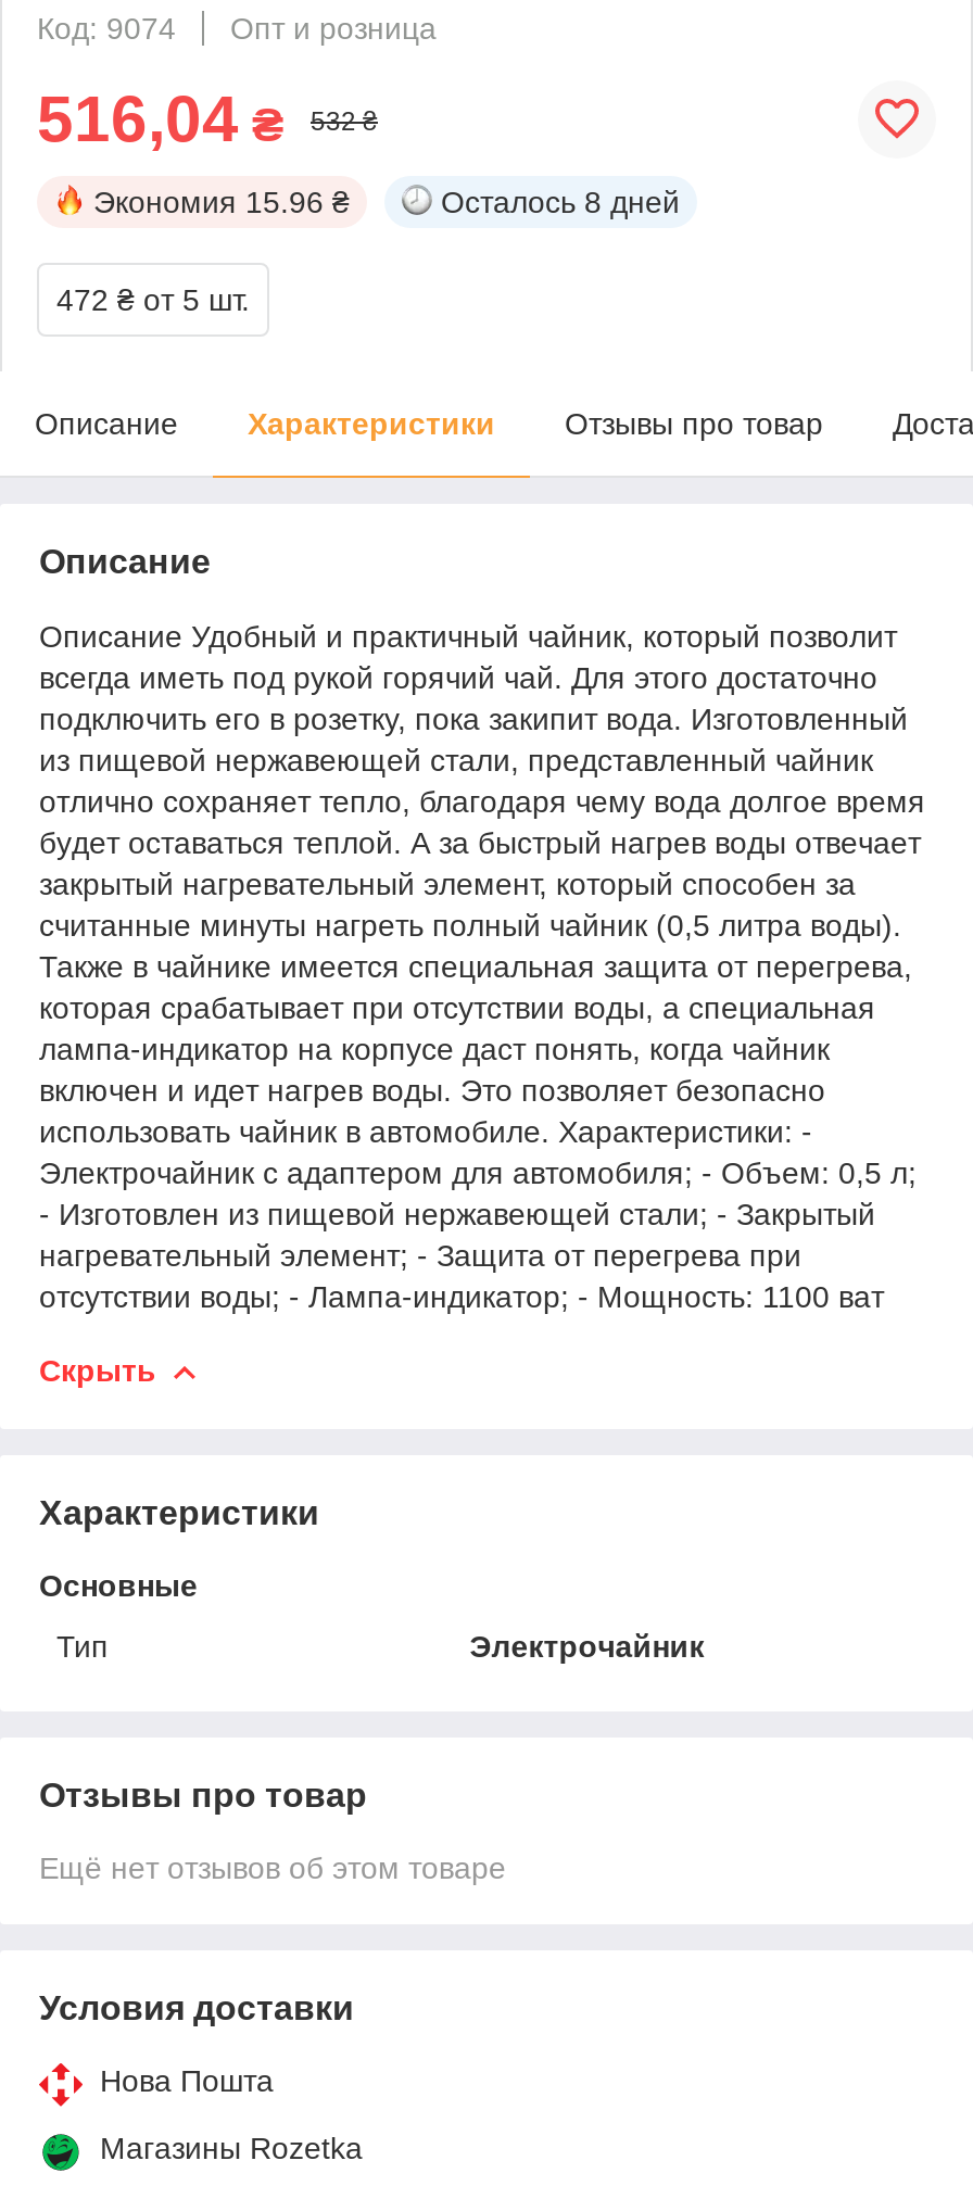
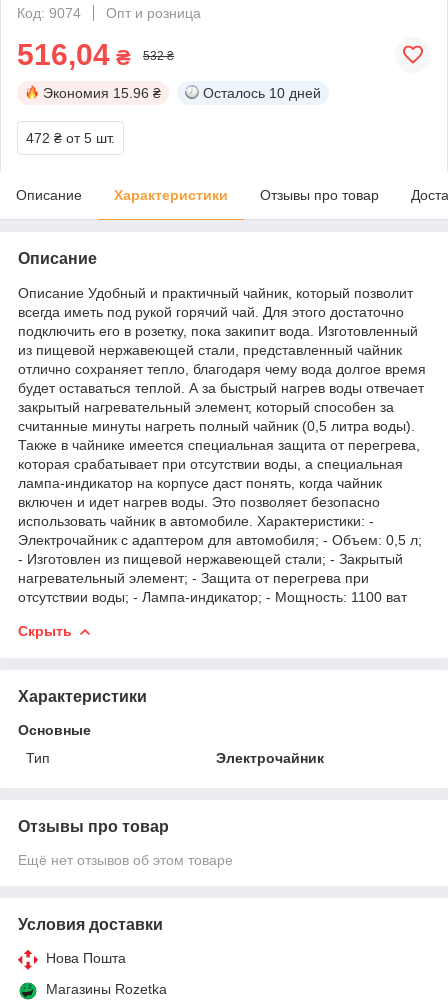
[441,184,680,219] Осталось 8 дней -> [203,85,321,101] Осталось 10 дней

